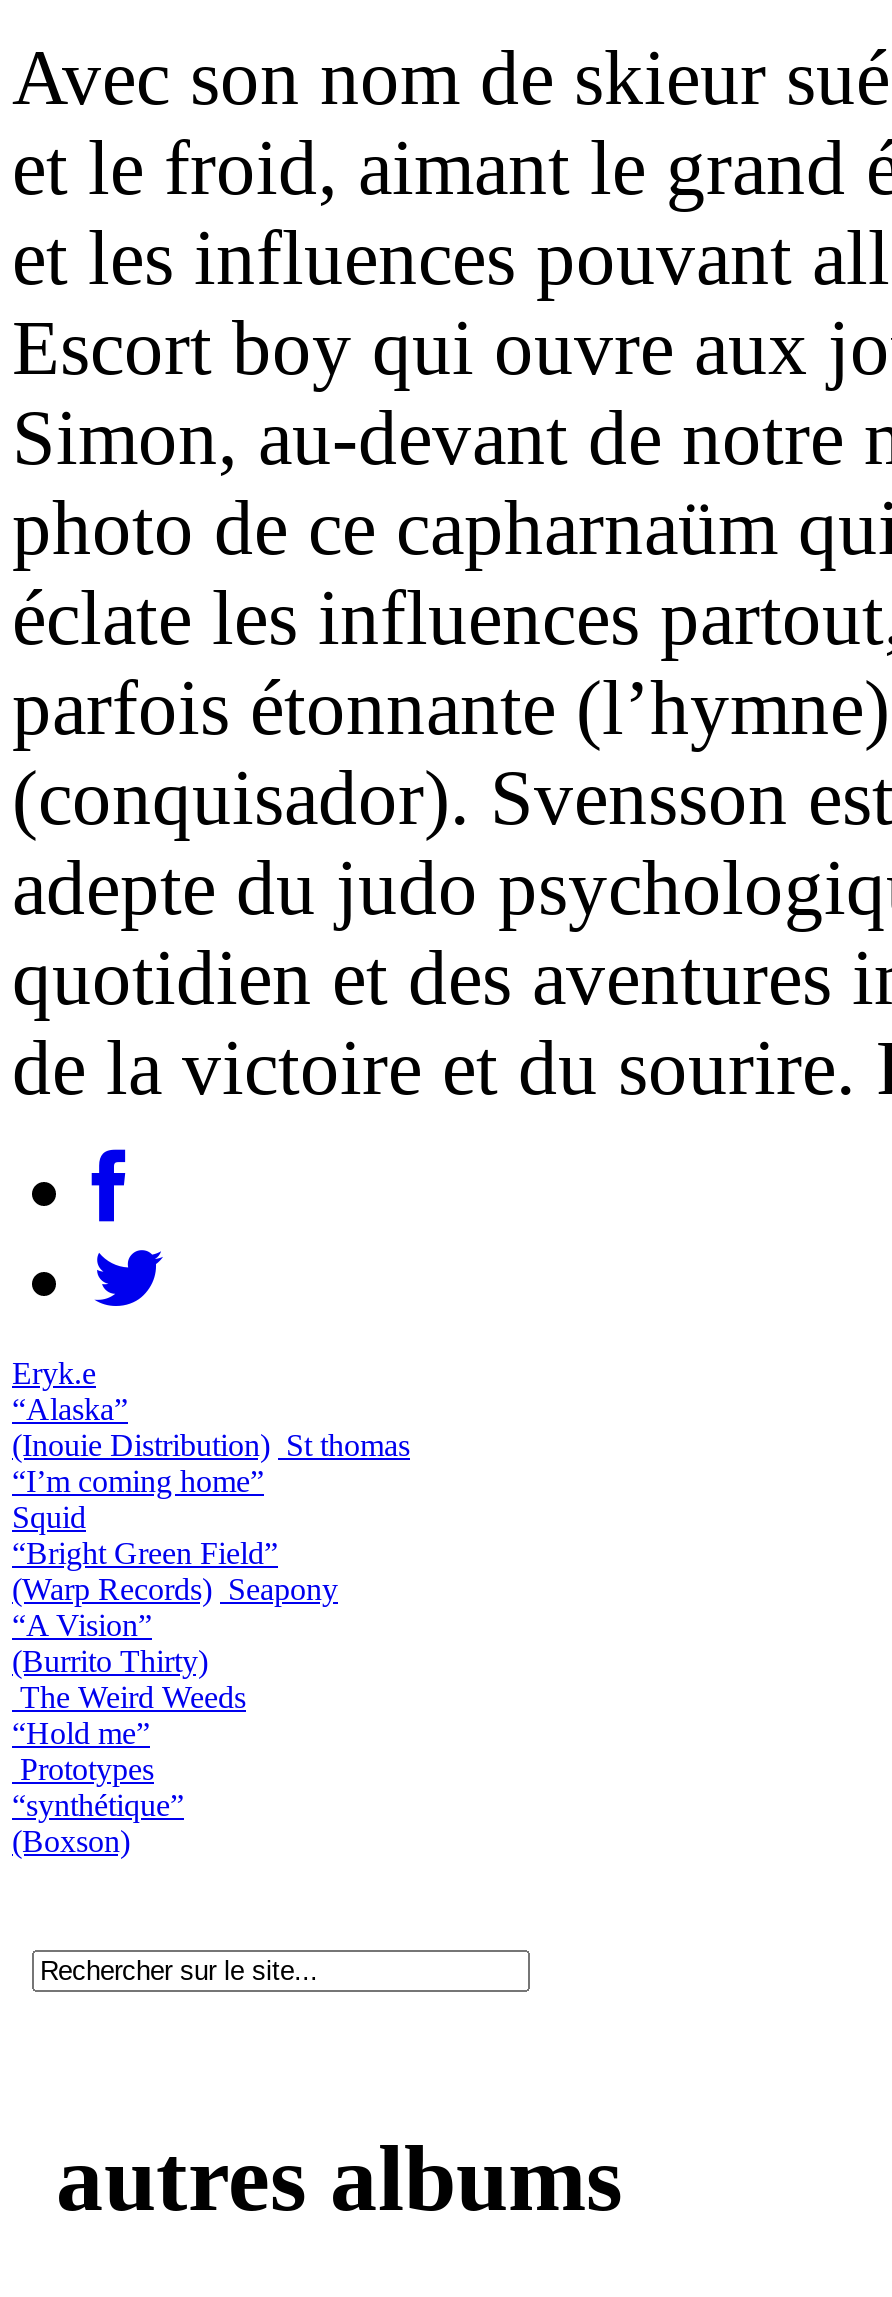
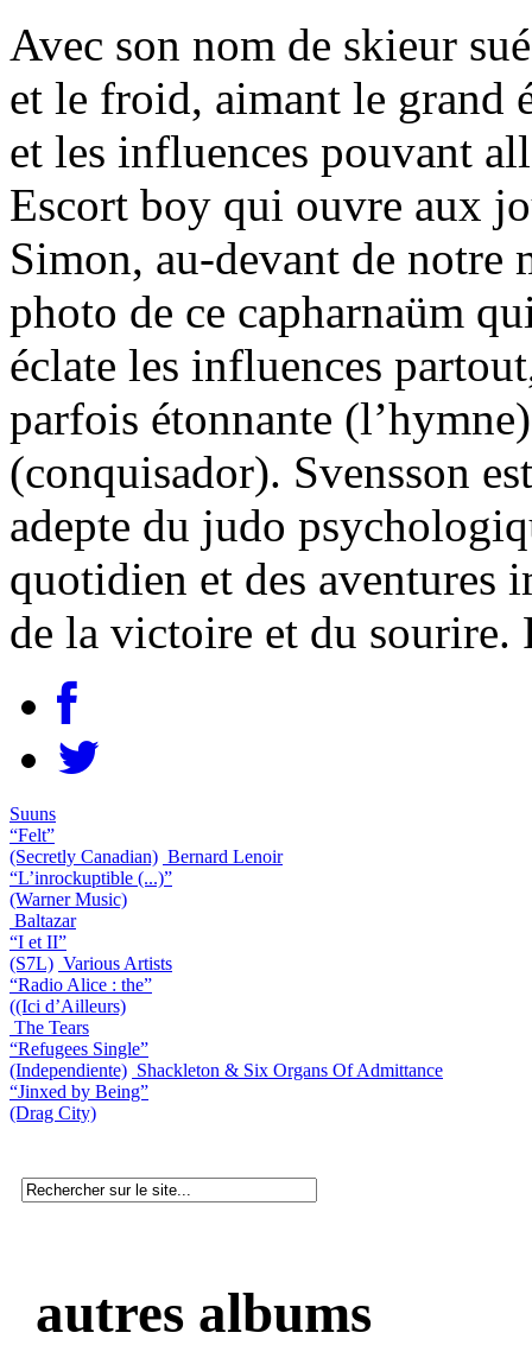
[12,1355,410,1857] Eryk.e | “Alaska” | (Inouie Distribution) St thomas | “I’m coming home” | Squid | “Bright Green Field” | (Warp Records) Seapony | “A Vision” | (Burrito Thirty) | The Weird Weeds | “Hold me” | Prototypes | “synthétique” | (Boxson) -> [9,803,443,1122] Suuns | “Felt” | (Secretly Canadian) Bernard Lenoir | “L’inrockuptible (...)” | (Warner Music) | Baltazar | “I et II” | (S7L) Various Artists | “Radio Alice : the” | ((Ici d’Ailleurs) | The Tears | “Refugees Single” | (Independiente) Shackleton & Six Organs Of Admittance | “Jinxed by Being” | (Drag City)

